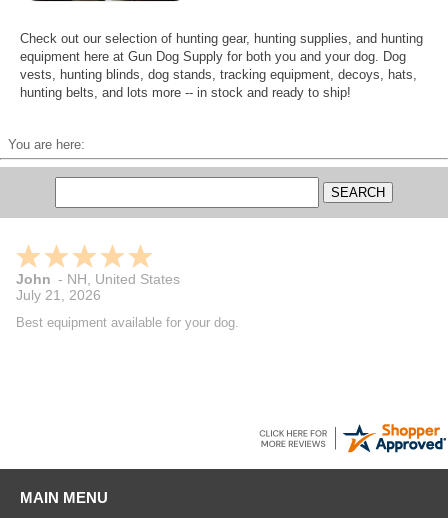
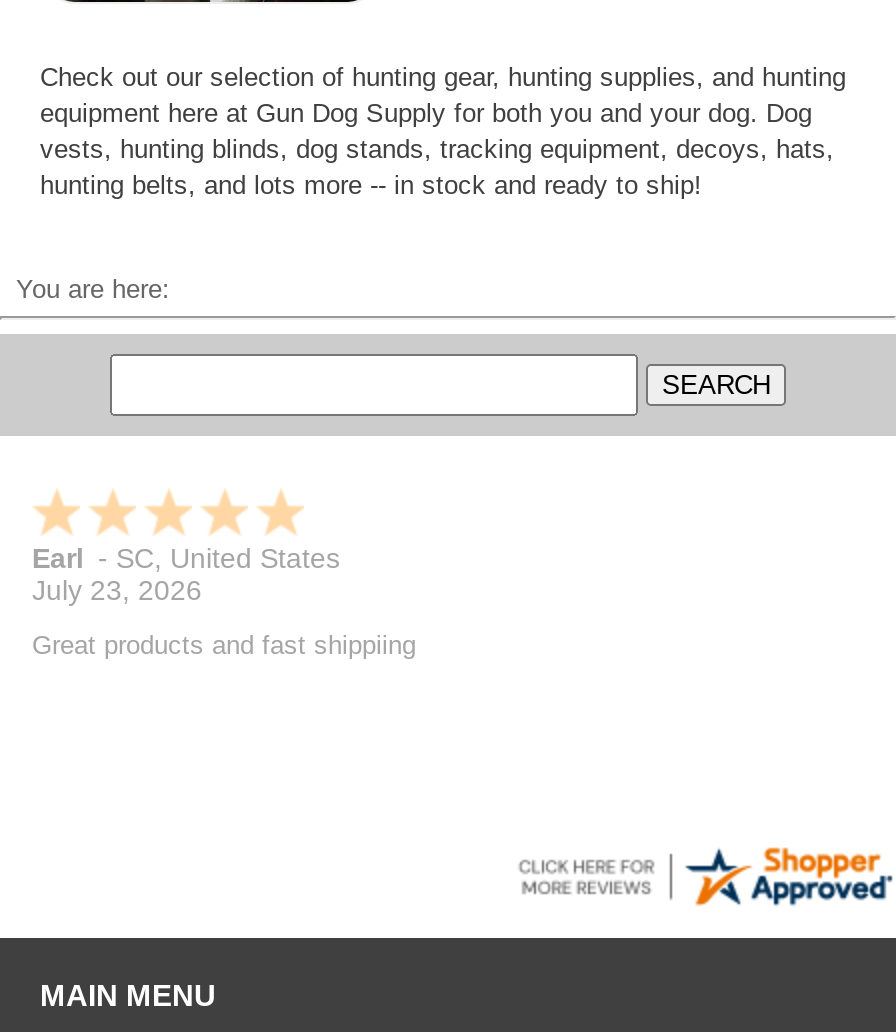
[16,271,180,303] John - NH, United States | July 21, 2026 -> [32,542,340,606] Earl - SC, United States | July 23, 2026
[16,315,239,330] Best equipment available for your dog. -> [32,630,416,660] Great products and fast shippiing

